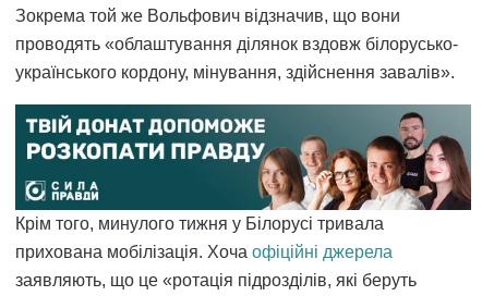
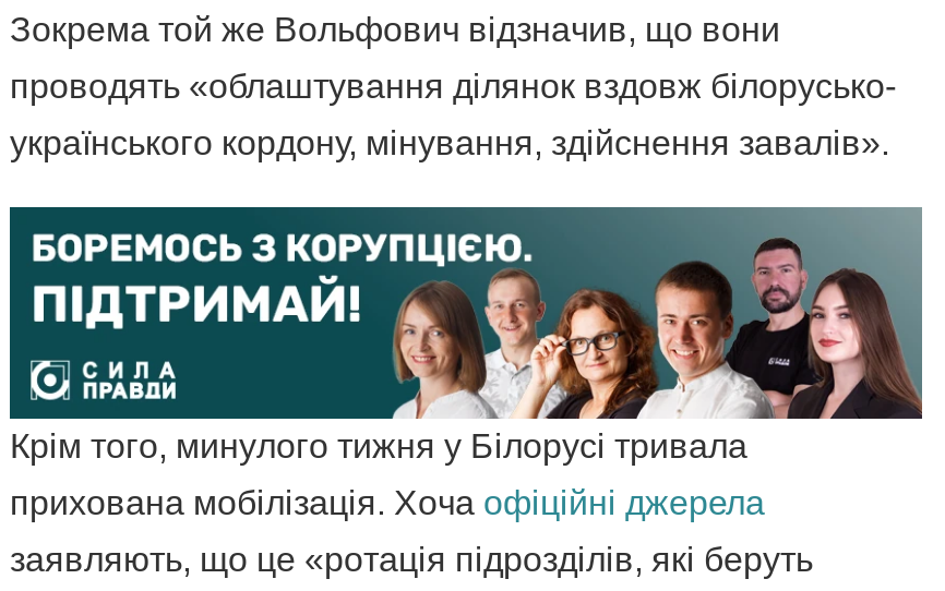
[27,112,471,211] [image] -> [32,225,922,421] [image]

